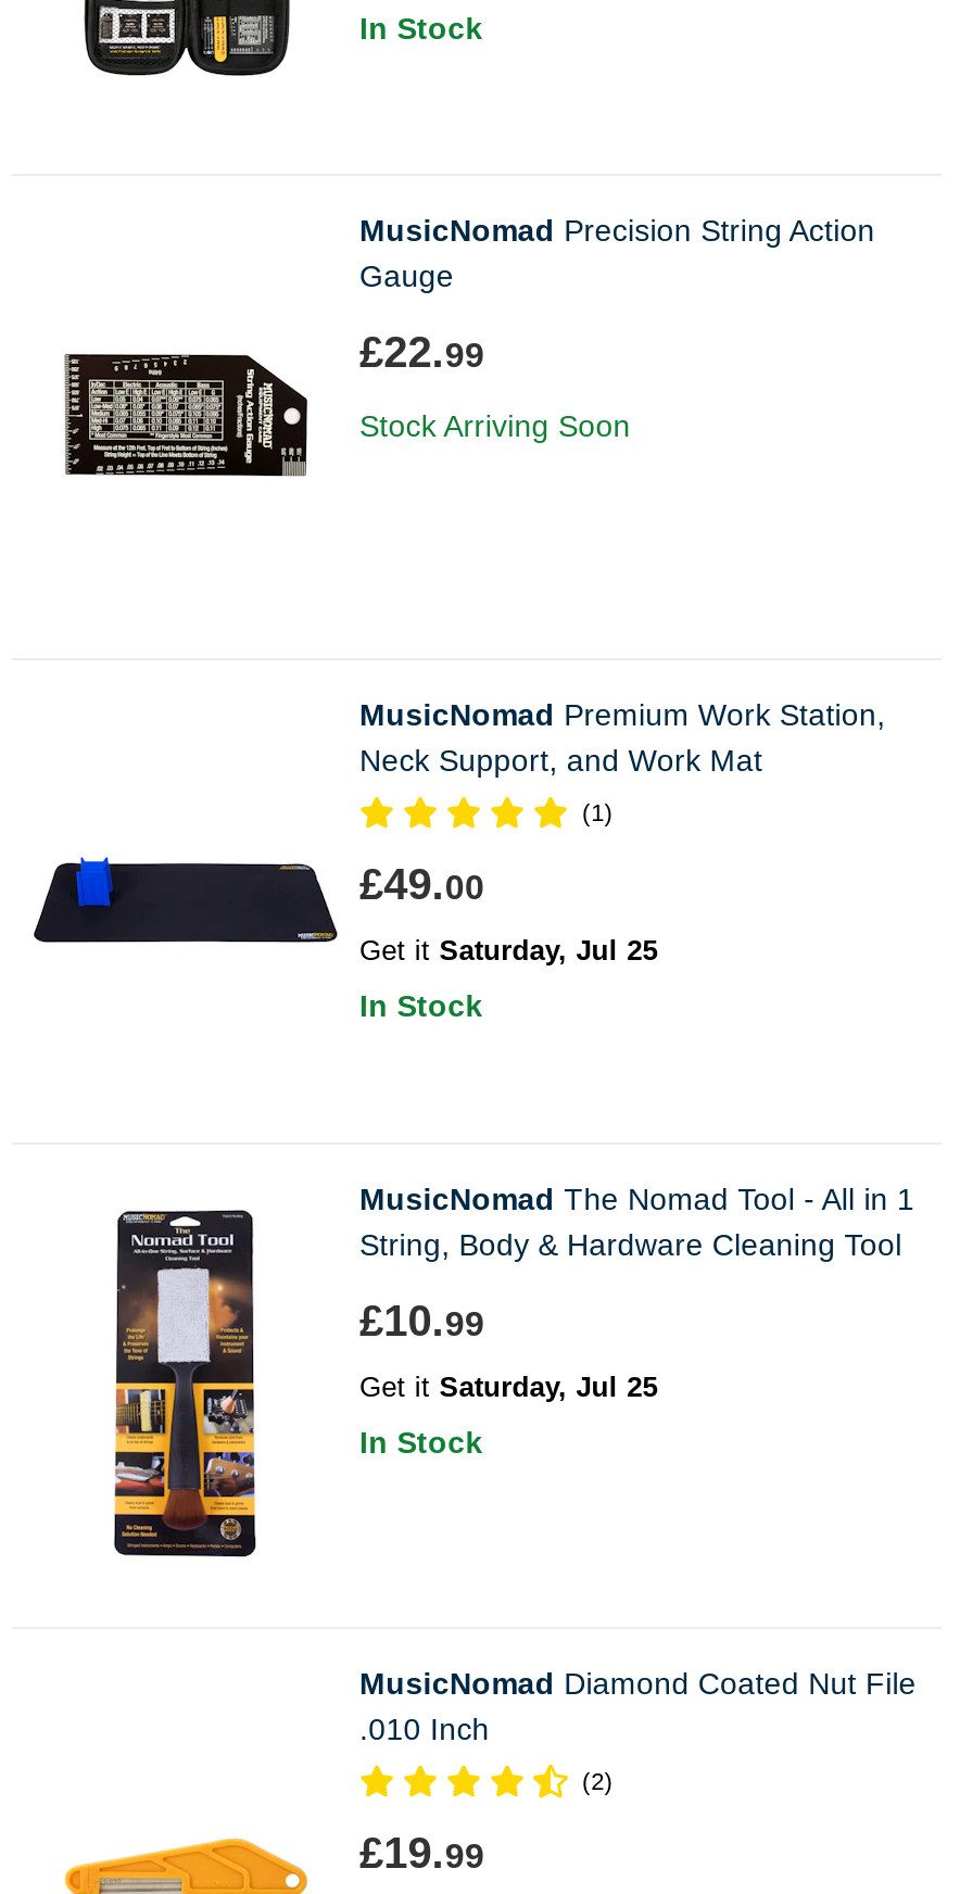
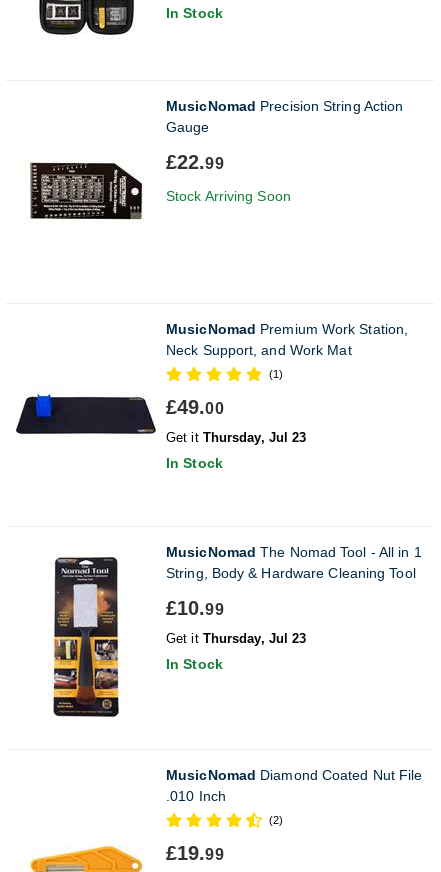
[359,933,658,966] Get it Saturday, Jul 25 -> [166,430,306,445] Get it Thursday, Jul 23
[359,1370,658,1402] Get it Saturday, Jul 25 -> [166,631,306,646] Get it Thursday, Jul 23

